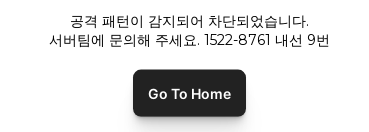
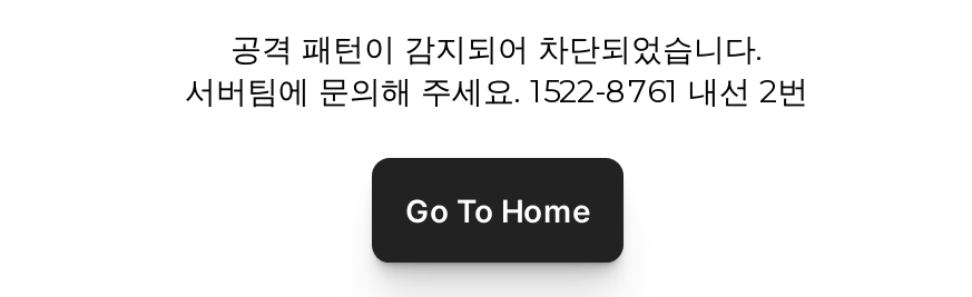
[48,30,329,48] 서버팀에 문의해 주세요. 1522-8761 내선 9번 -> [185,71,808,111] 서버팀에 문의해 주세요. 1522-8761 내선 2번

